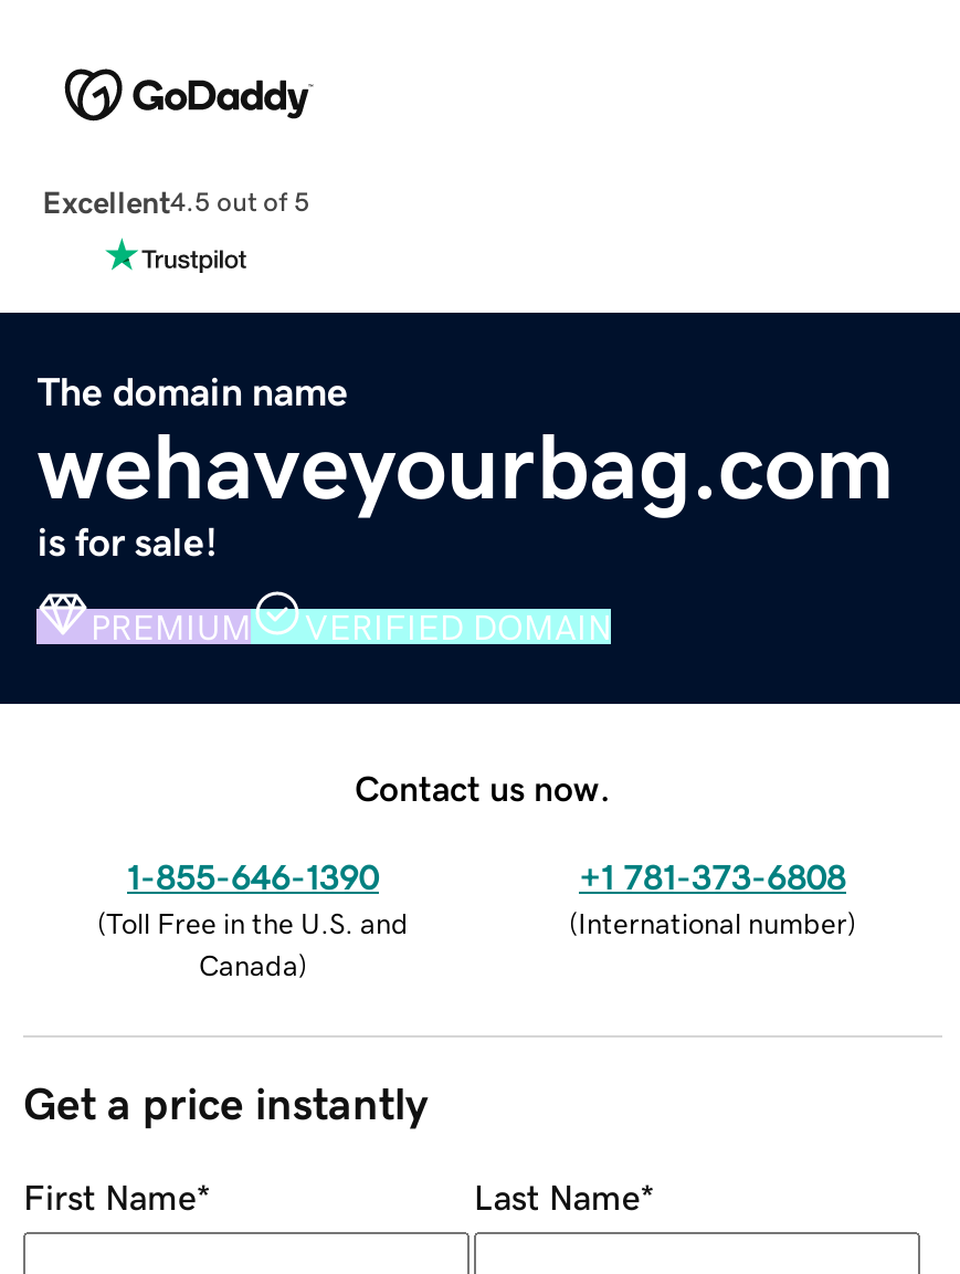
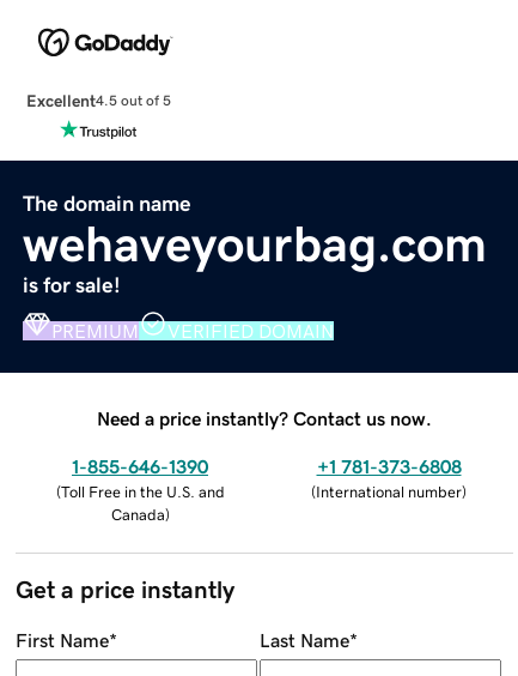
[355,769,611,805] Contact us now. -> [97,408,432,427] Need a price instantly? Contact us now.

